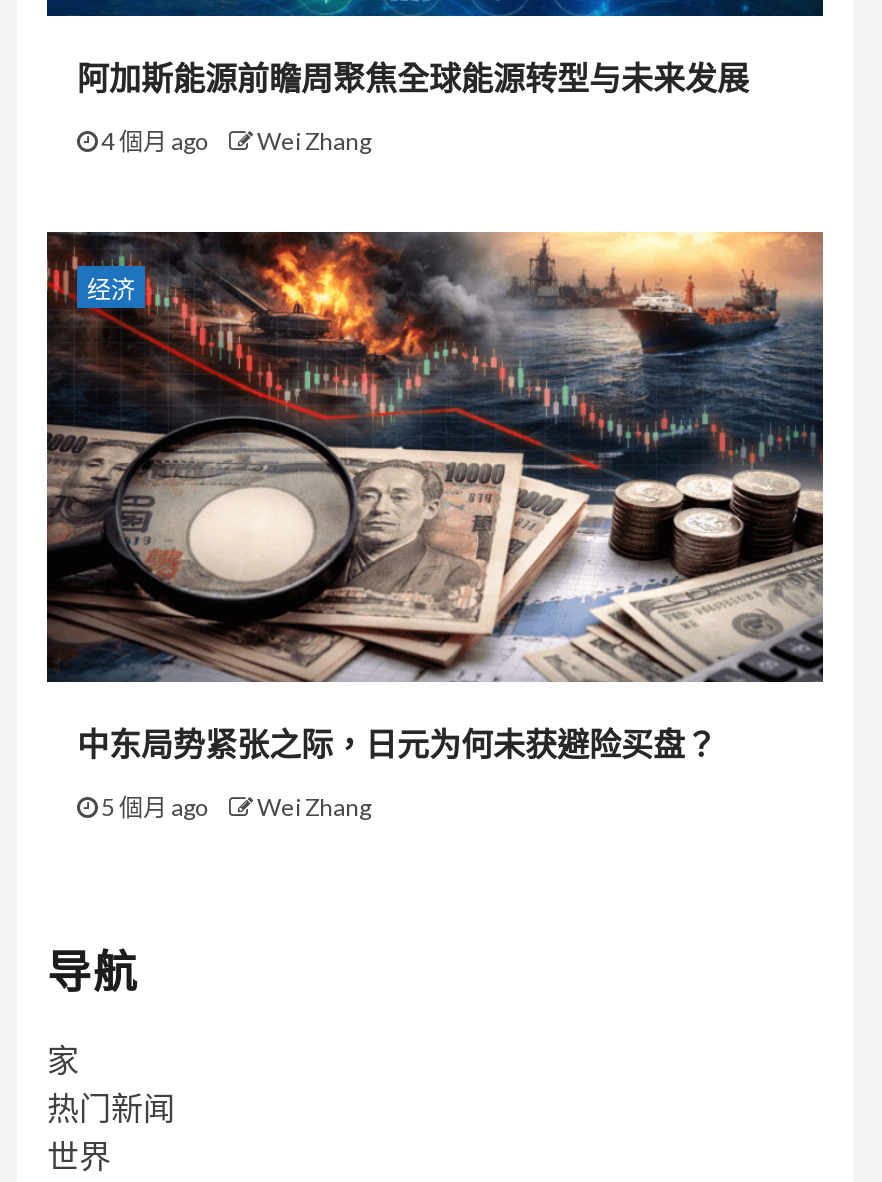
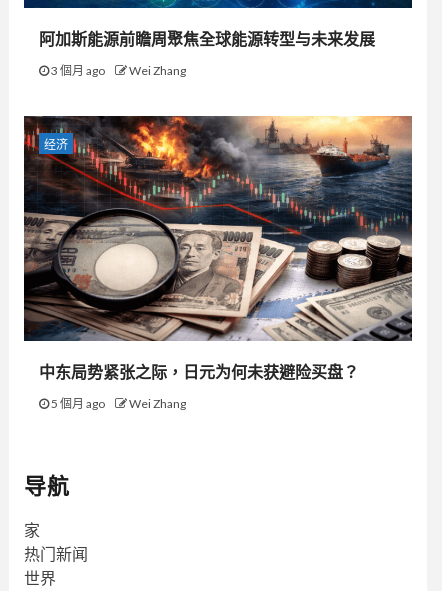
[97,126,371,156] 4 個月 ago Wei Zhang -> [49,63,186,78] 3 個月 ago Wei Zhang

